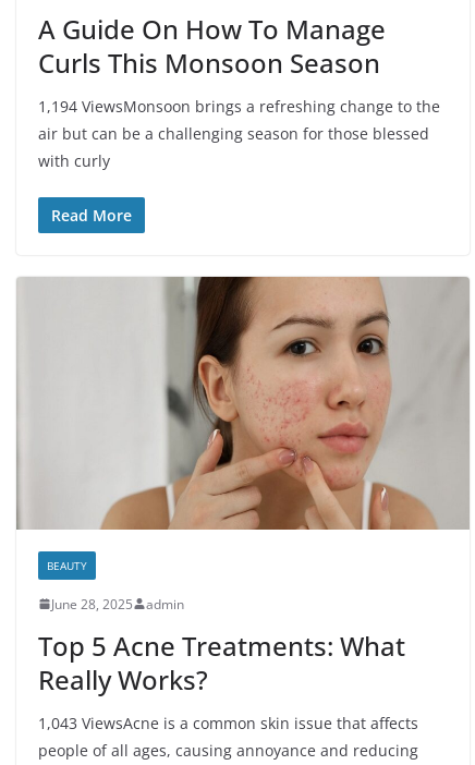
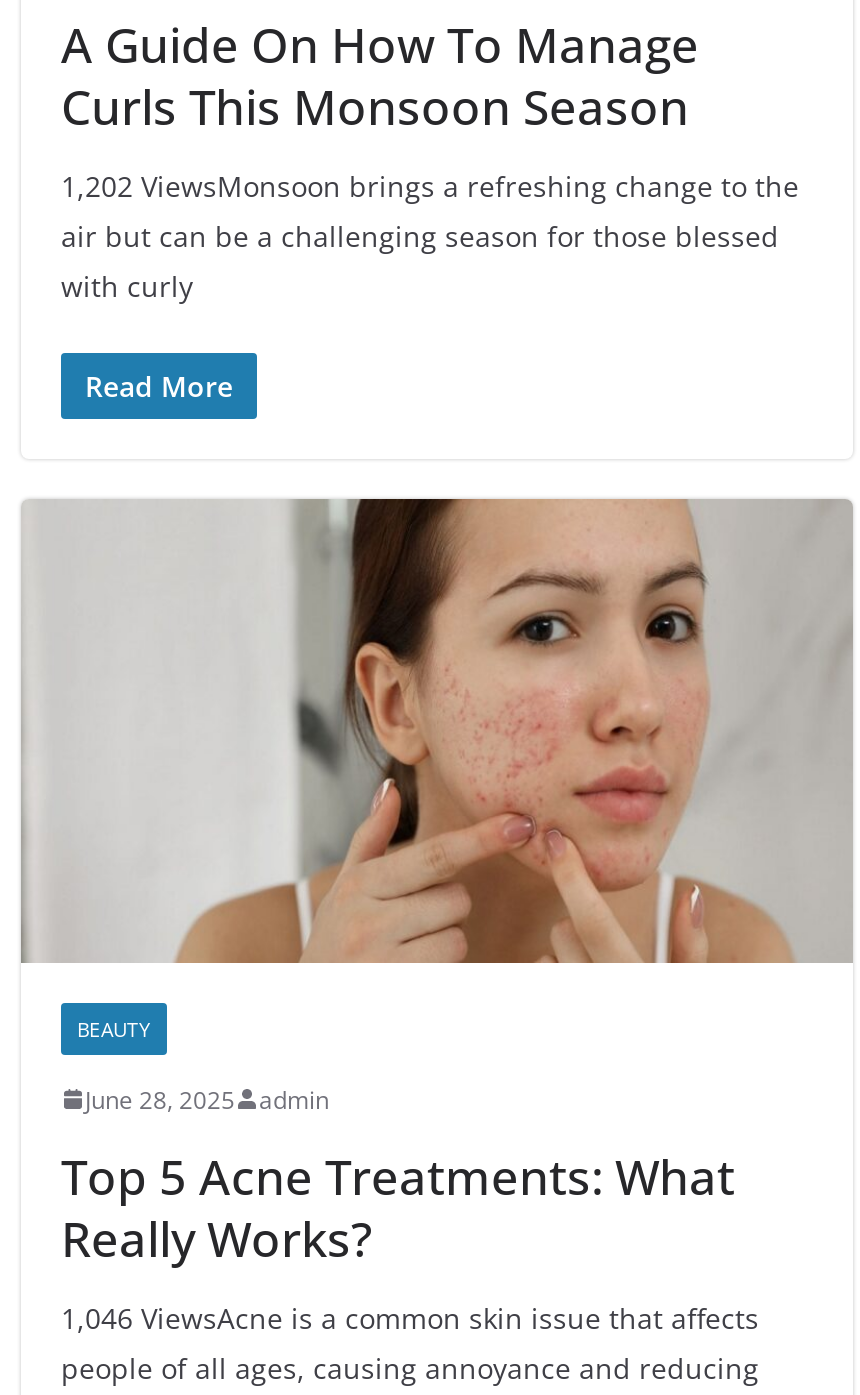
[38,96,440,117] 1,194 ViewsMonsoon brings a refreshing change to the -> [61,167,799,205] 1,202 ViewsMonsoon brings a refreshing change to the
[38,712,418,733] 1,043 ViewsAcne is a common skin issue that affects -> [61,1298,759,1336] 1,046 ViewsAcne is a common skin issue that affects

